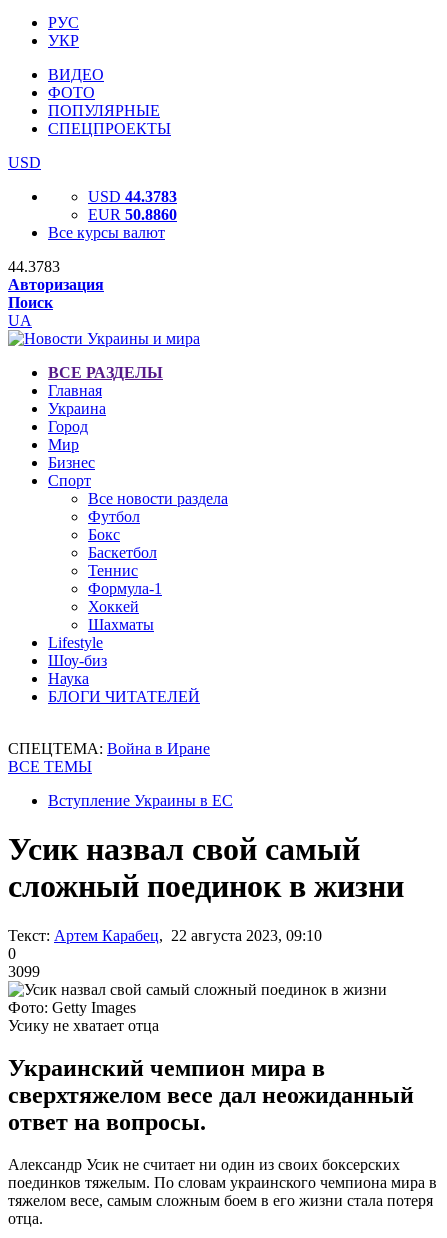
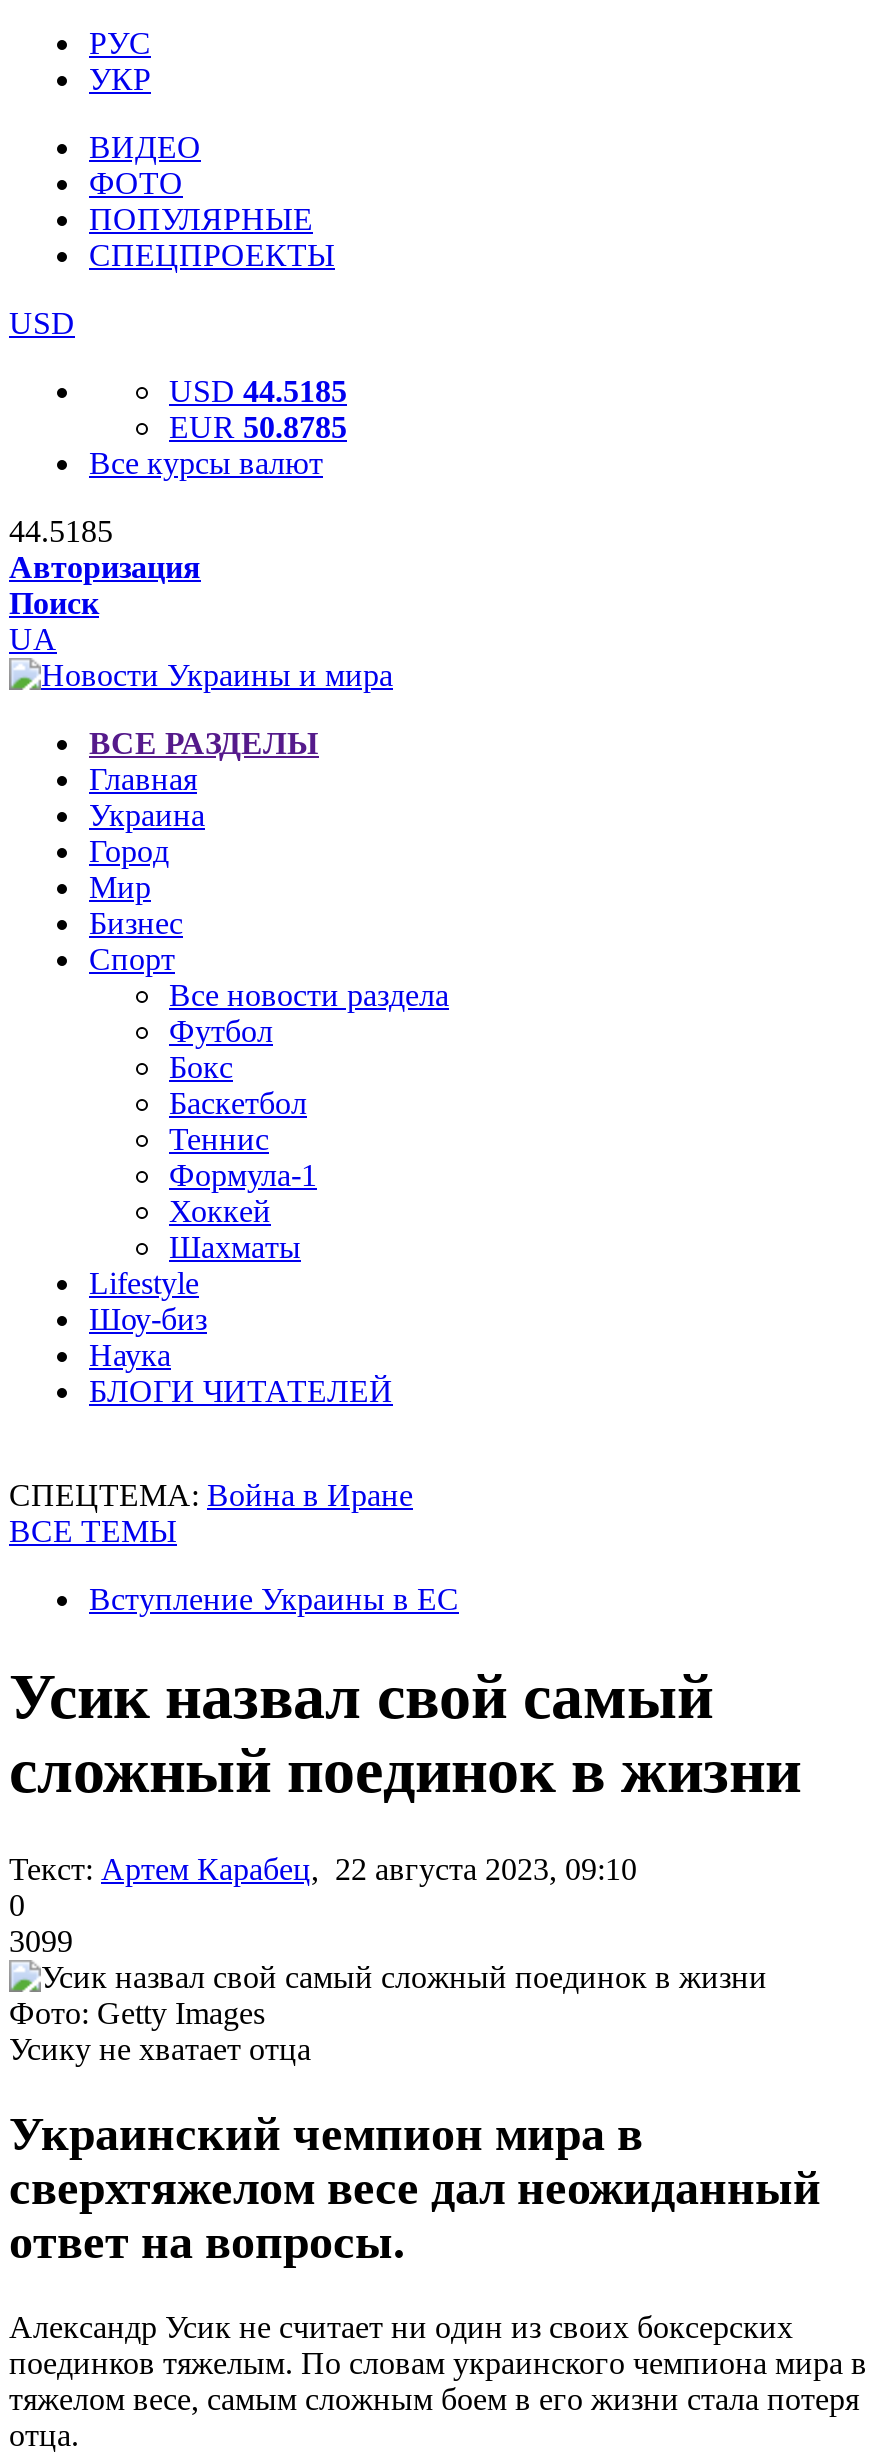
[88,188,177,205] USD 44.3783 -> [169,374,347,408] USD 44.5185
[88,206,177,223] EUR 50.8860 -> [169,410,347,444] EUR 50.8785
[8,258,60,275] 44.3783 -> [9,514,113,548] 44.5185

